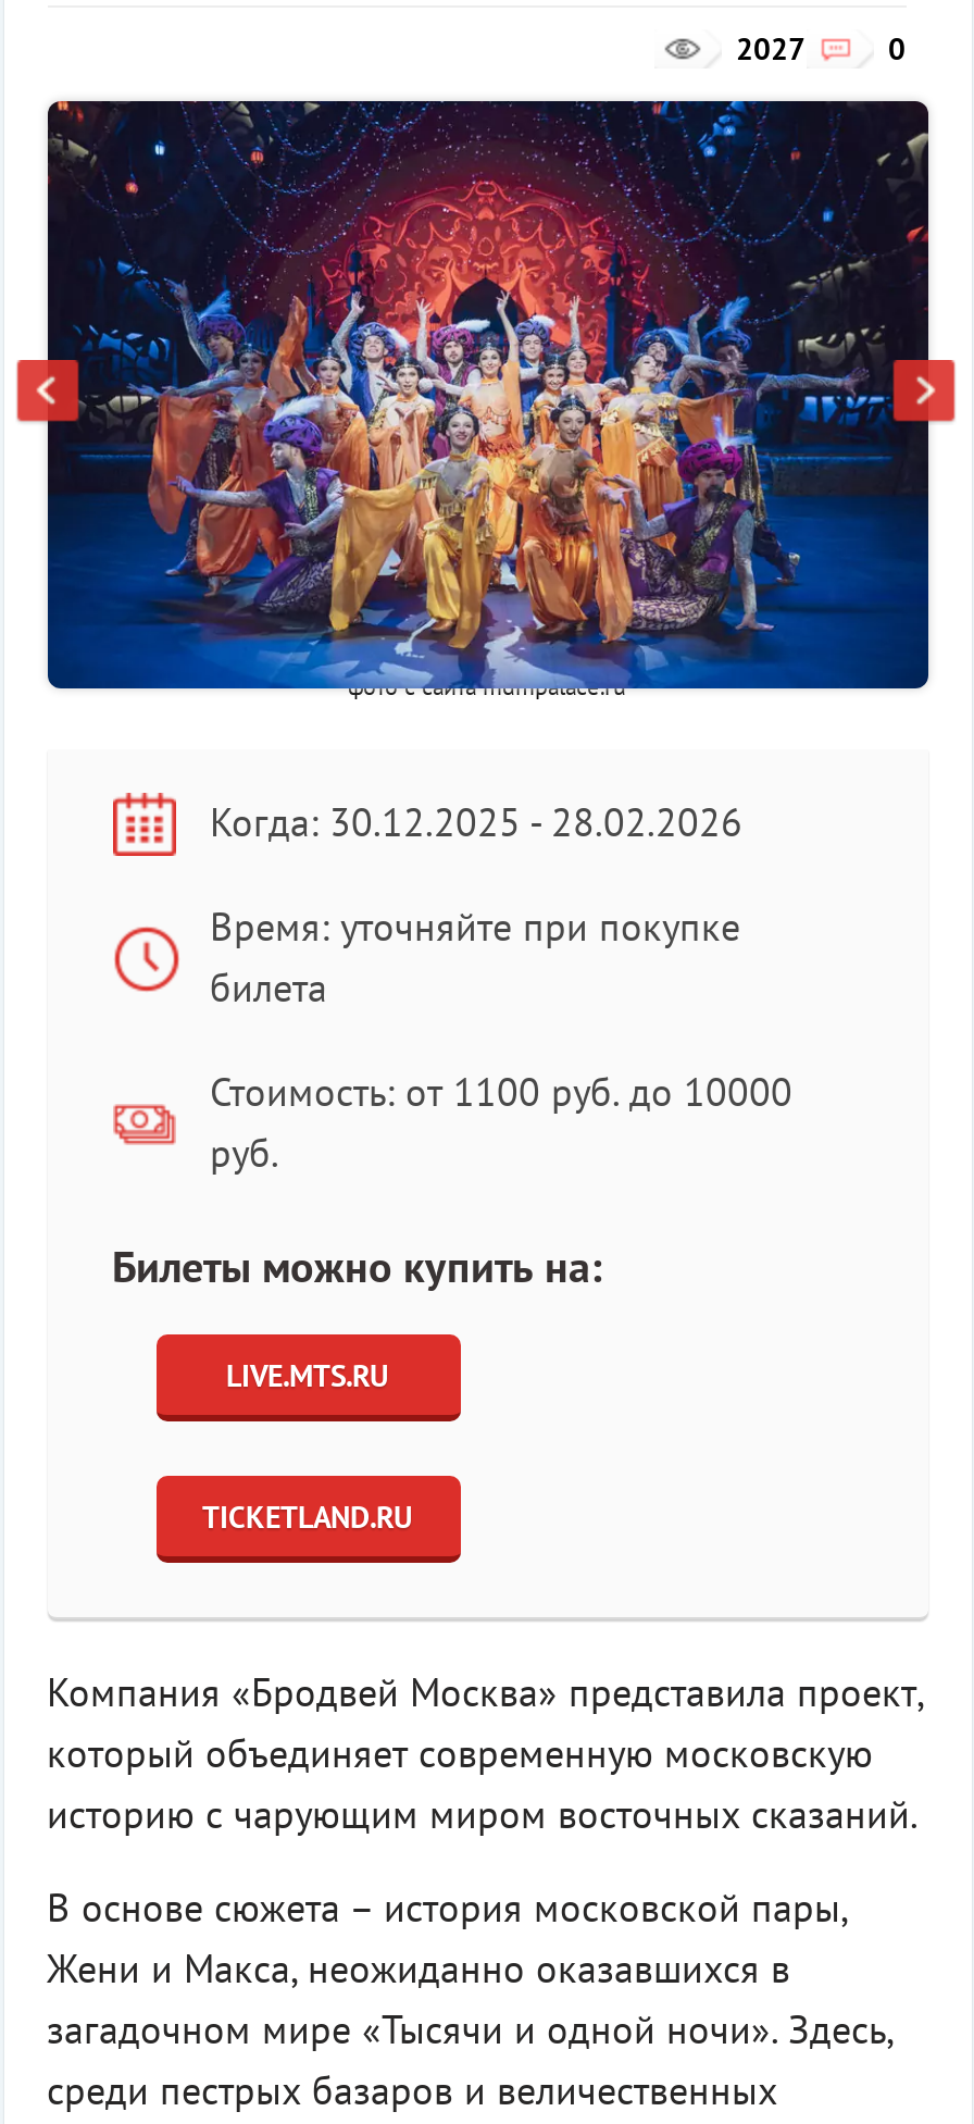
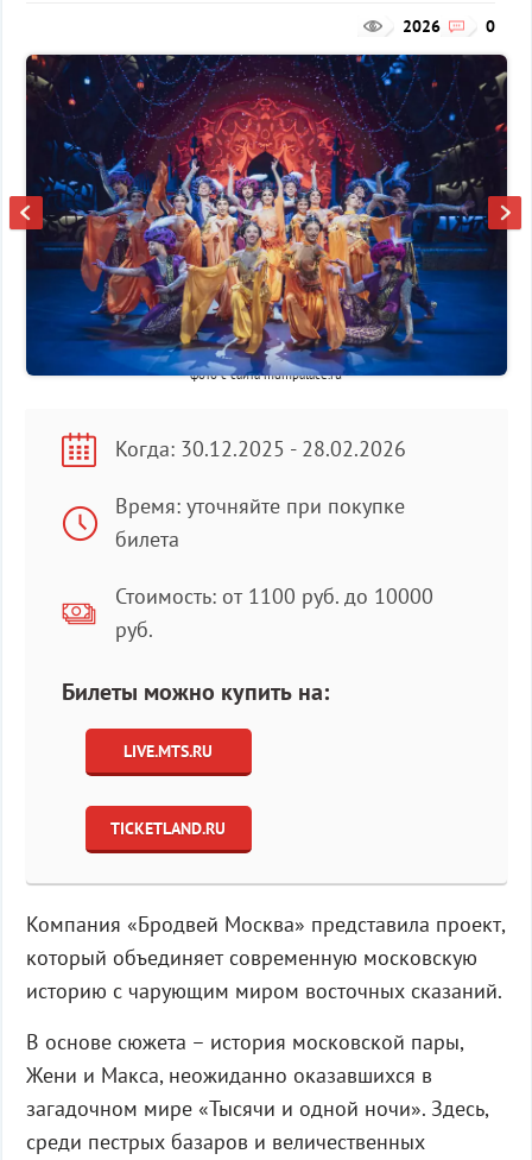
[736,29,806,69] 2027 -> [402,15,440,37] 2026

